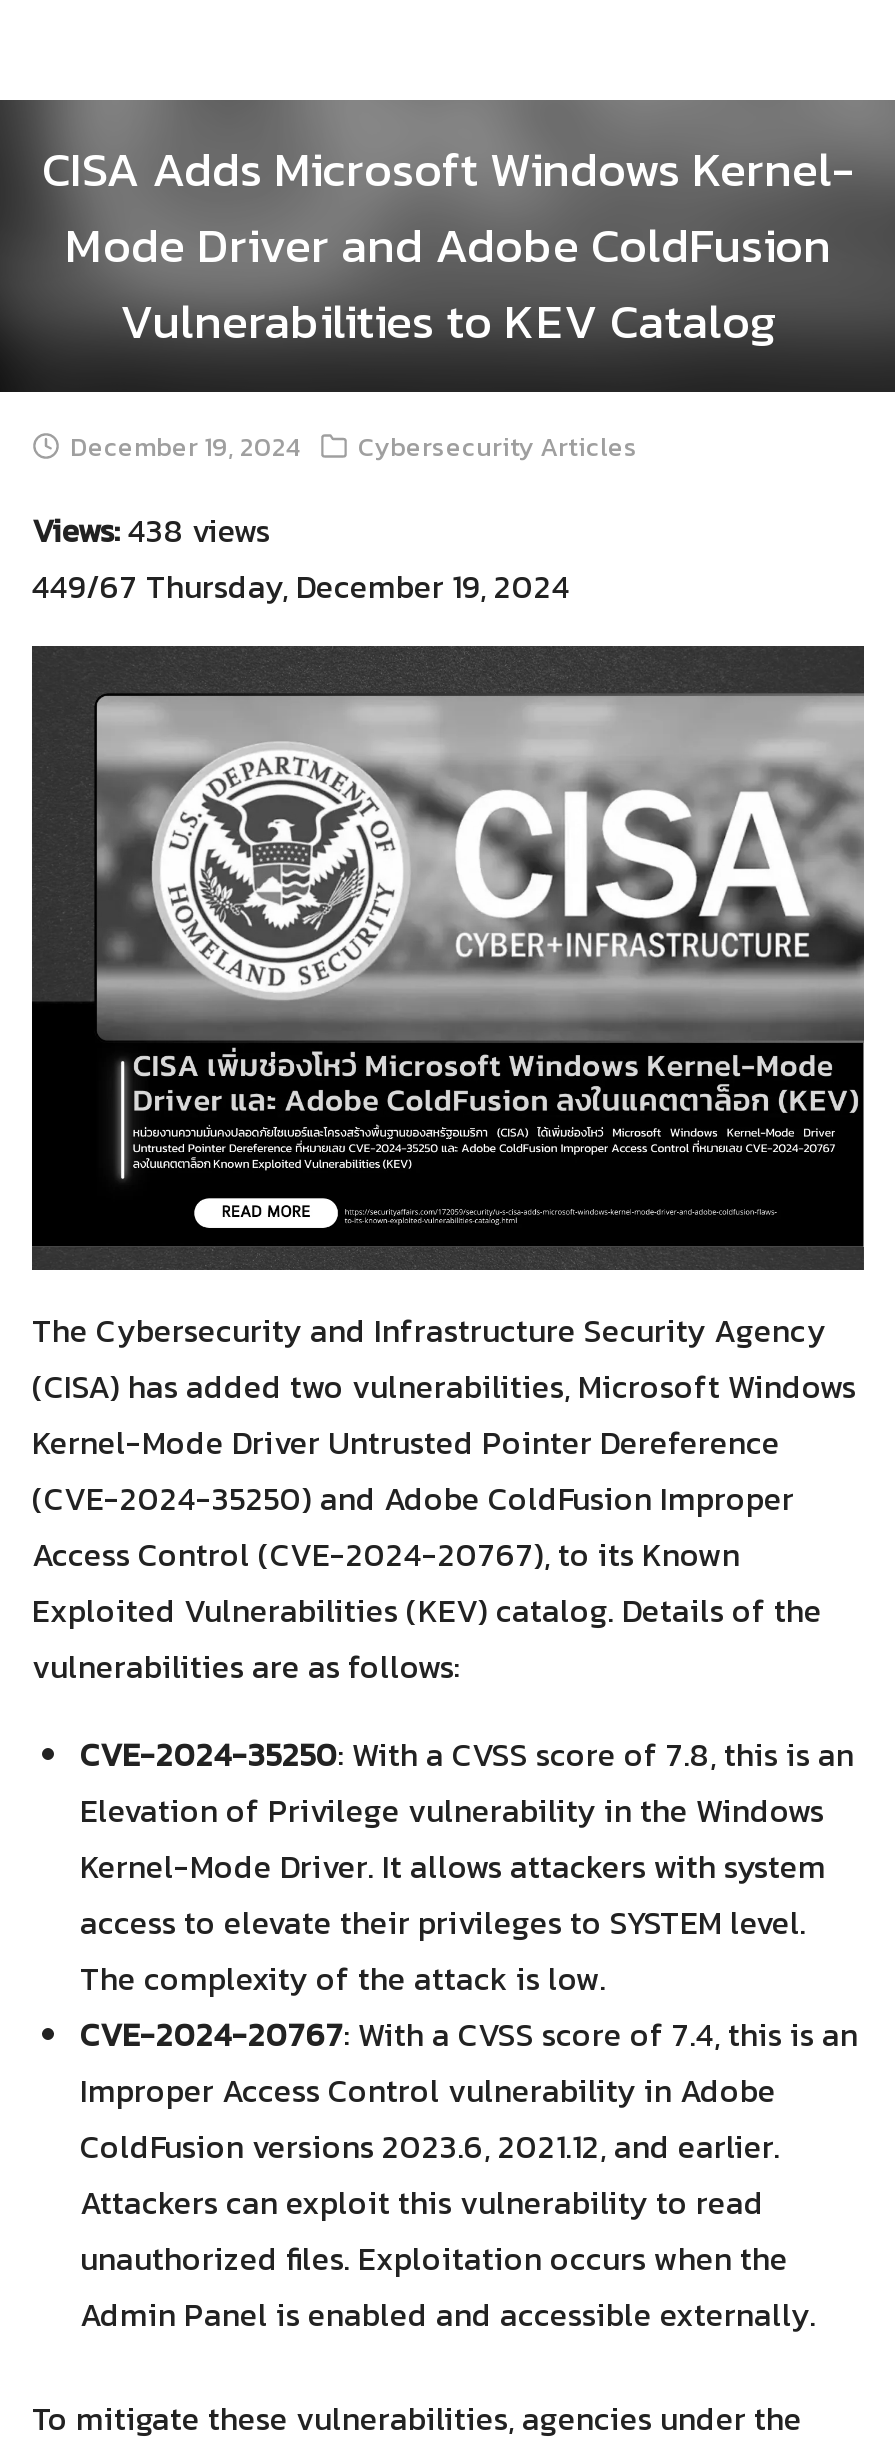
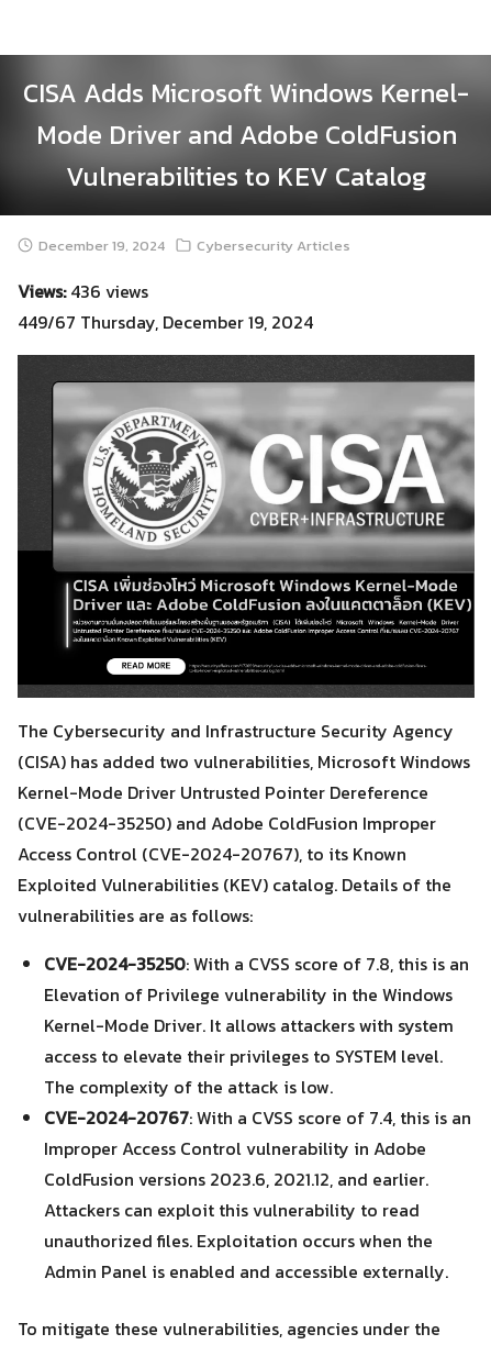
[32,506,270,554] Views:438 views -> [18,278,148,304] Views:436 views

